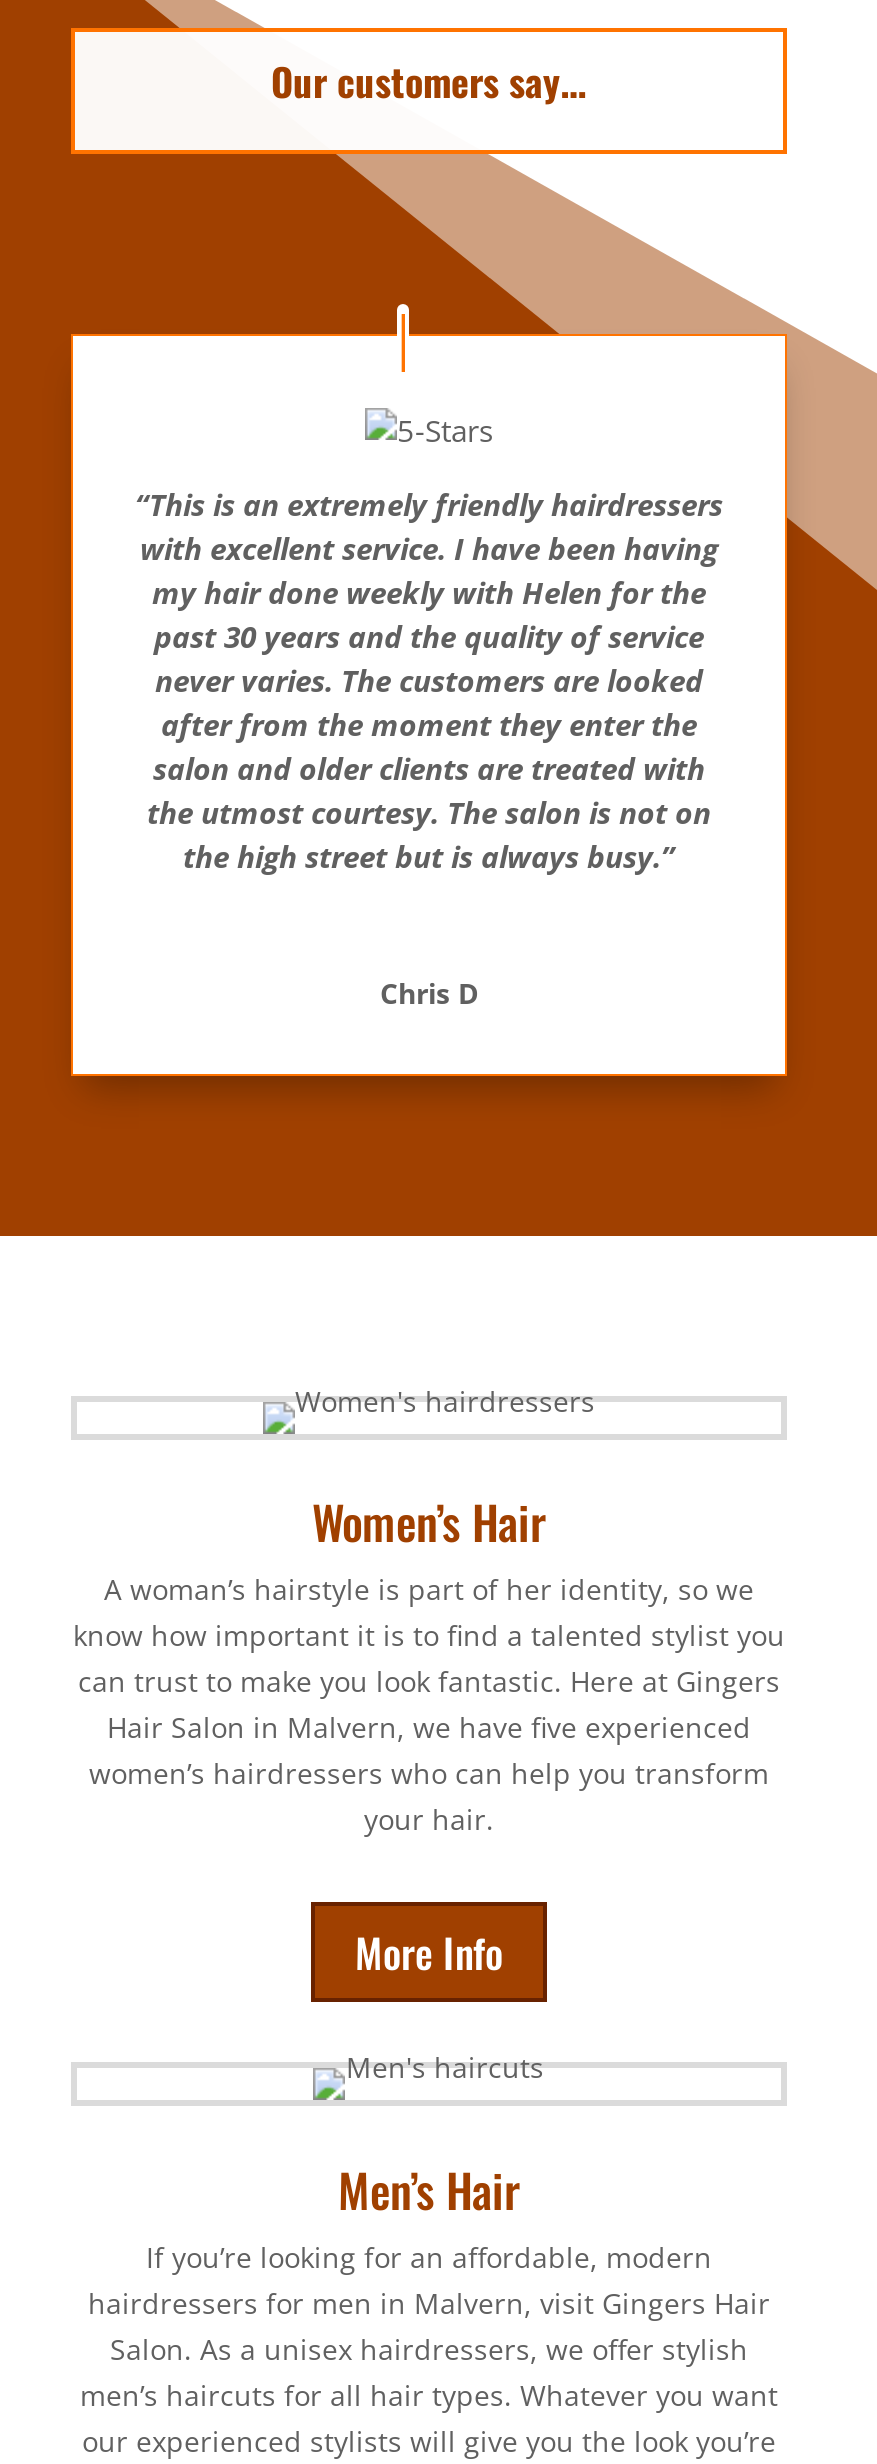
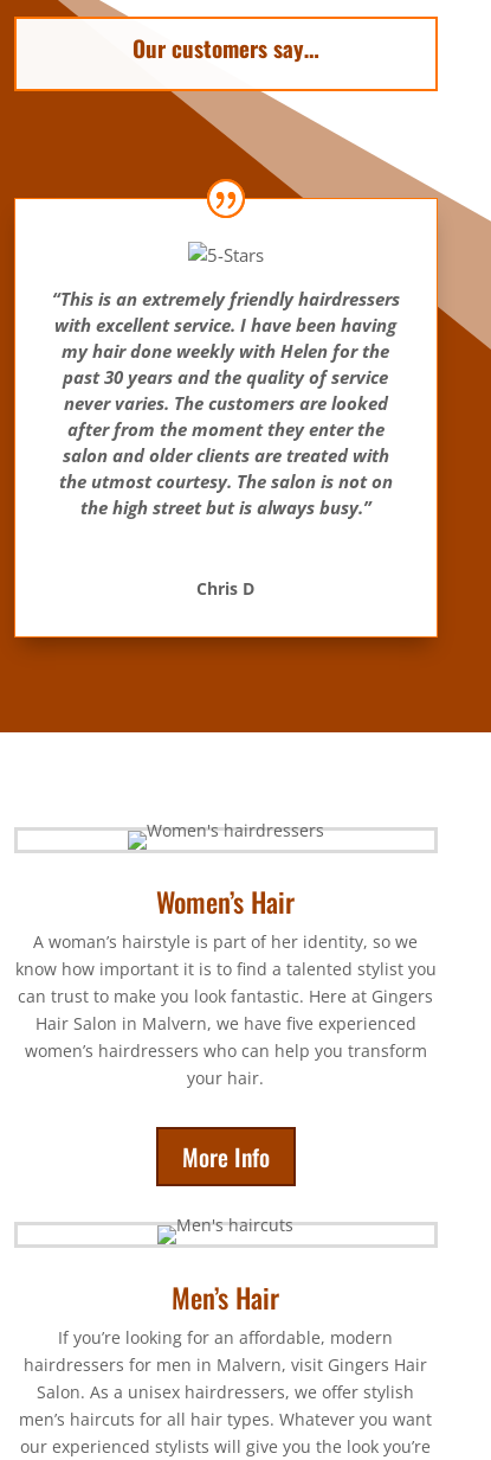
[395,302,461,374] [image] -> [206,179,246,219] [image]

